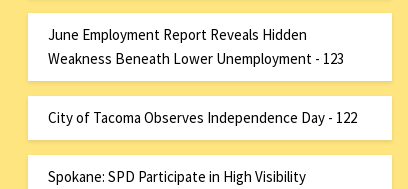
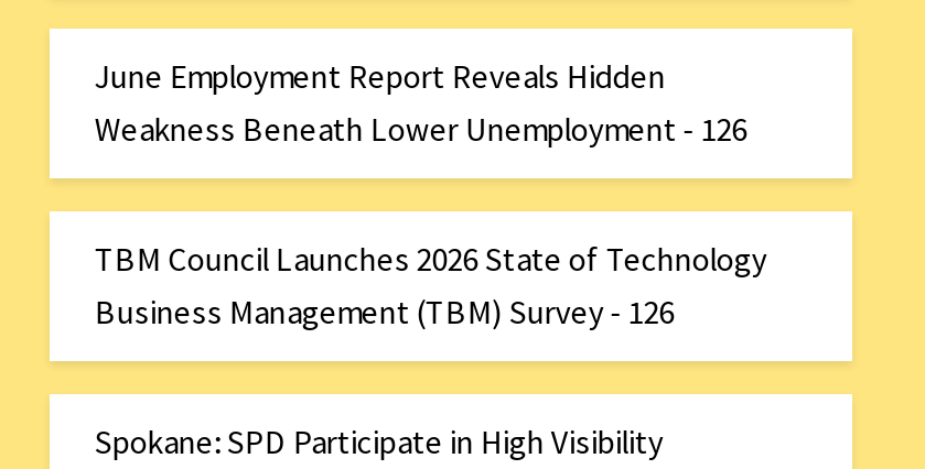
[48,49,344,68] Weakness Beneath Lower Unemployment - 123 -> [95,107,747,149] Weakness Beneath Lower Unemployment - 126
[48,108,357,127] City of Tacoma Observes Independence Day - 122 -> [95,237,767,332] TBM Council Launches 2026 State of Technology | Business Management (TBM) Survey - 126

